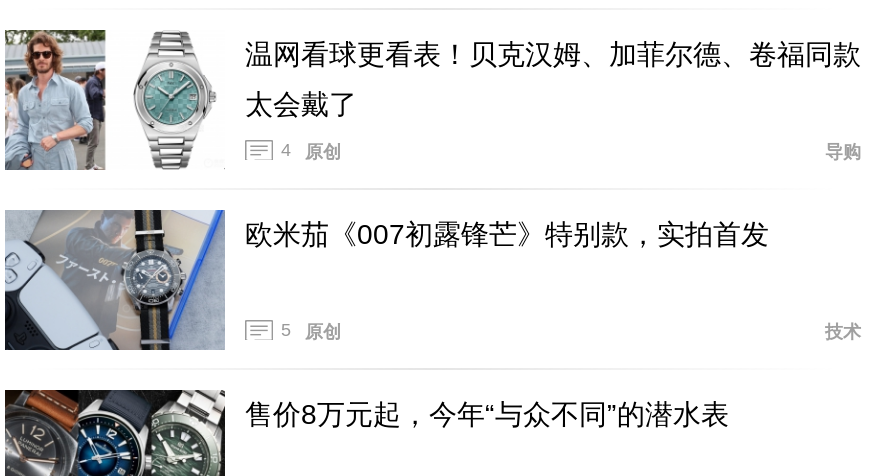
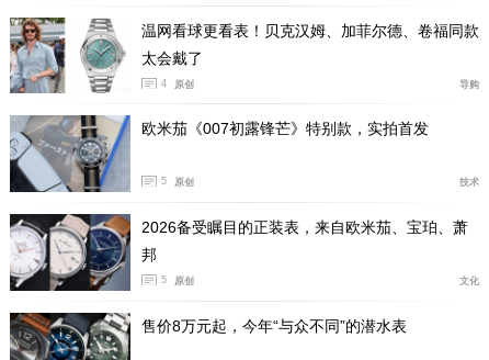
none -> [10,213,479,292] [image] | 2026备受瞩目的正装表，来自欧米茄、宝珀、萧 | 邦 | 5 | 原创 | 文化

